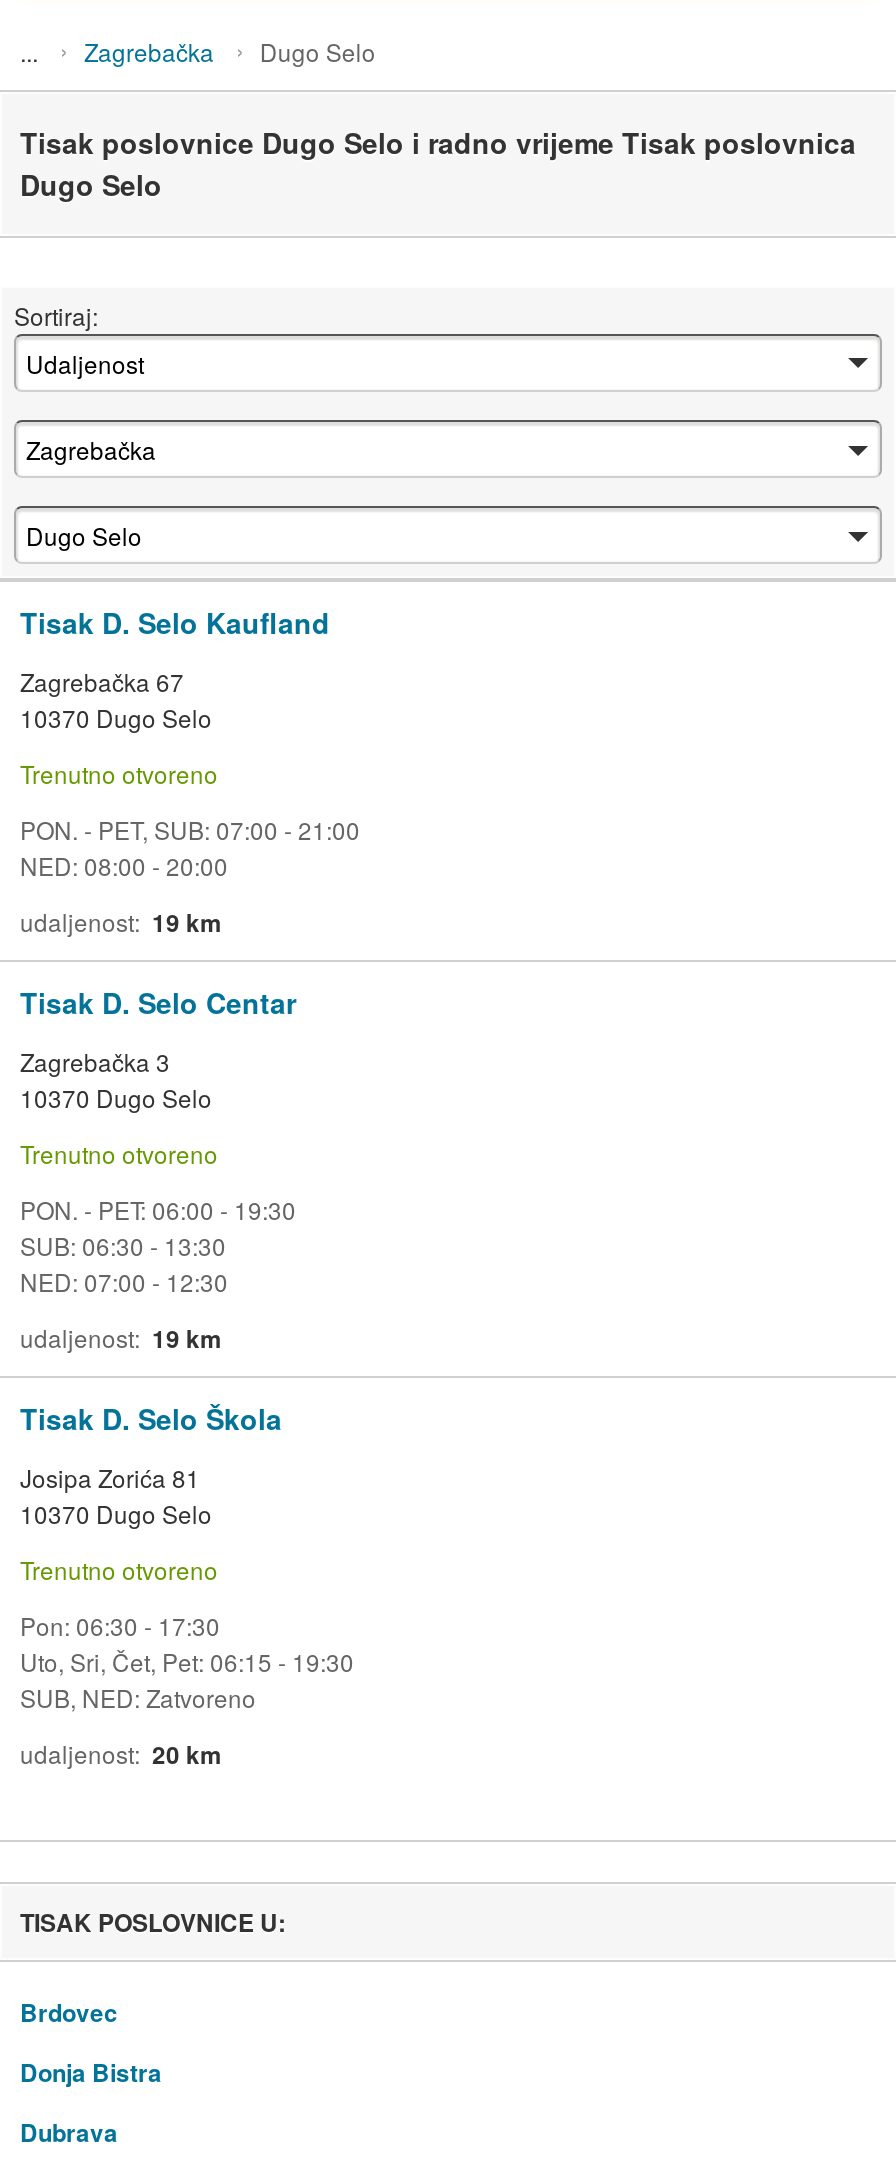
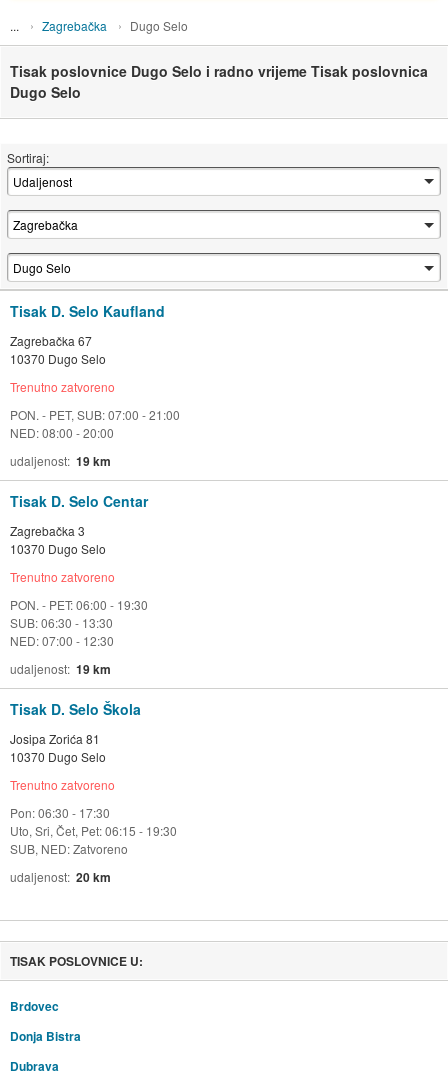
[20,757,218,791] Trenutno otvoreno -> [10,378,115,395] Trenutno zatvoreno
[20,1137,218,1171] Trenutno otvoreno -> [10,568,115,585] Trenutno zatvoreno
[20,1552,218,1586] Trenutno otvoreno -> [10,776,115,793] Trenutno zatvoreno

